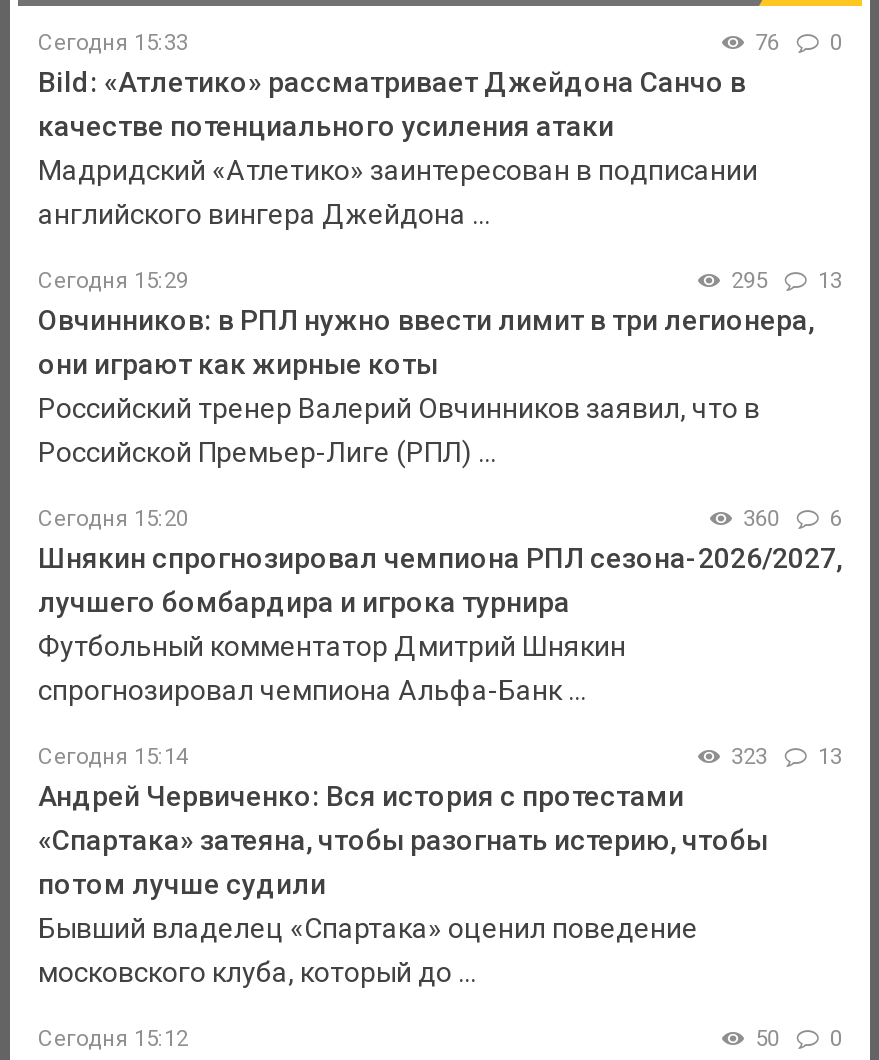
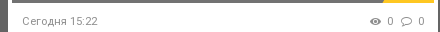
[38,30,785,56] Сегодня 15:33 | 76 -> [22,15,97,28] Сегодня 15:22
[38,66,842,1052] Bild: «Атлетико» рассматривает Джейдона Санчо в | качестве потенциального усиления атаки | Мадридский «Атлетико» заинтересован в подписании | английского вингера Джейдона ... | Сегодня 15:29 | 295 | 13 | Овчинников: в РПЛ нужно ввести лимит в три легионера, | они играют как жирные коты | Российский тренер Валерий Овчинников заявил, что в | Российской Премьер-Лиге (РПЛ) ... | Сегодня 15:20 | 360 | 6 | Шнякин спрогнозировал чемпиона РПЛ сезона-2026/2027, | лучшего бомбардира и игрока турнира | Футбольный комментатор Дмитрий Шнякин | спрогнозировал чемпиона Альфа-Банк ... | Сегодня 15:14 | 323 | 13 | Андрей Червиченко: Вся история с протестами | «Спартака» затеяна, чтобы разогнать истерию, чтобы | потом лучше судили | Бывший владелец «Спартака» оценил поведение | московского клуба, который до ... | Сегодня 15:12 | 50 -> none

